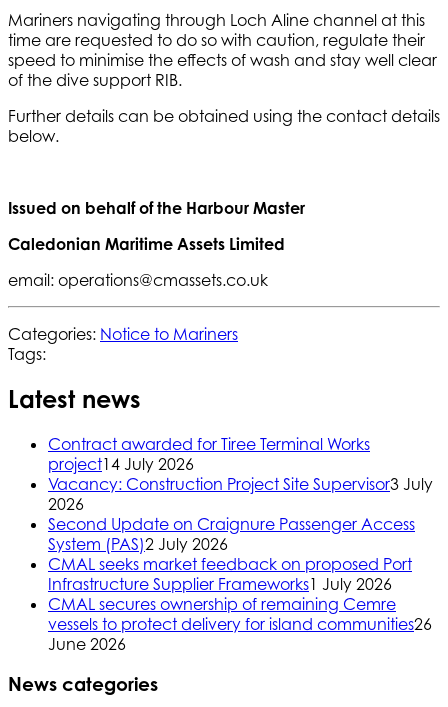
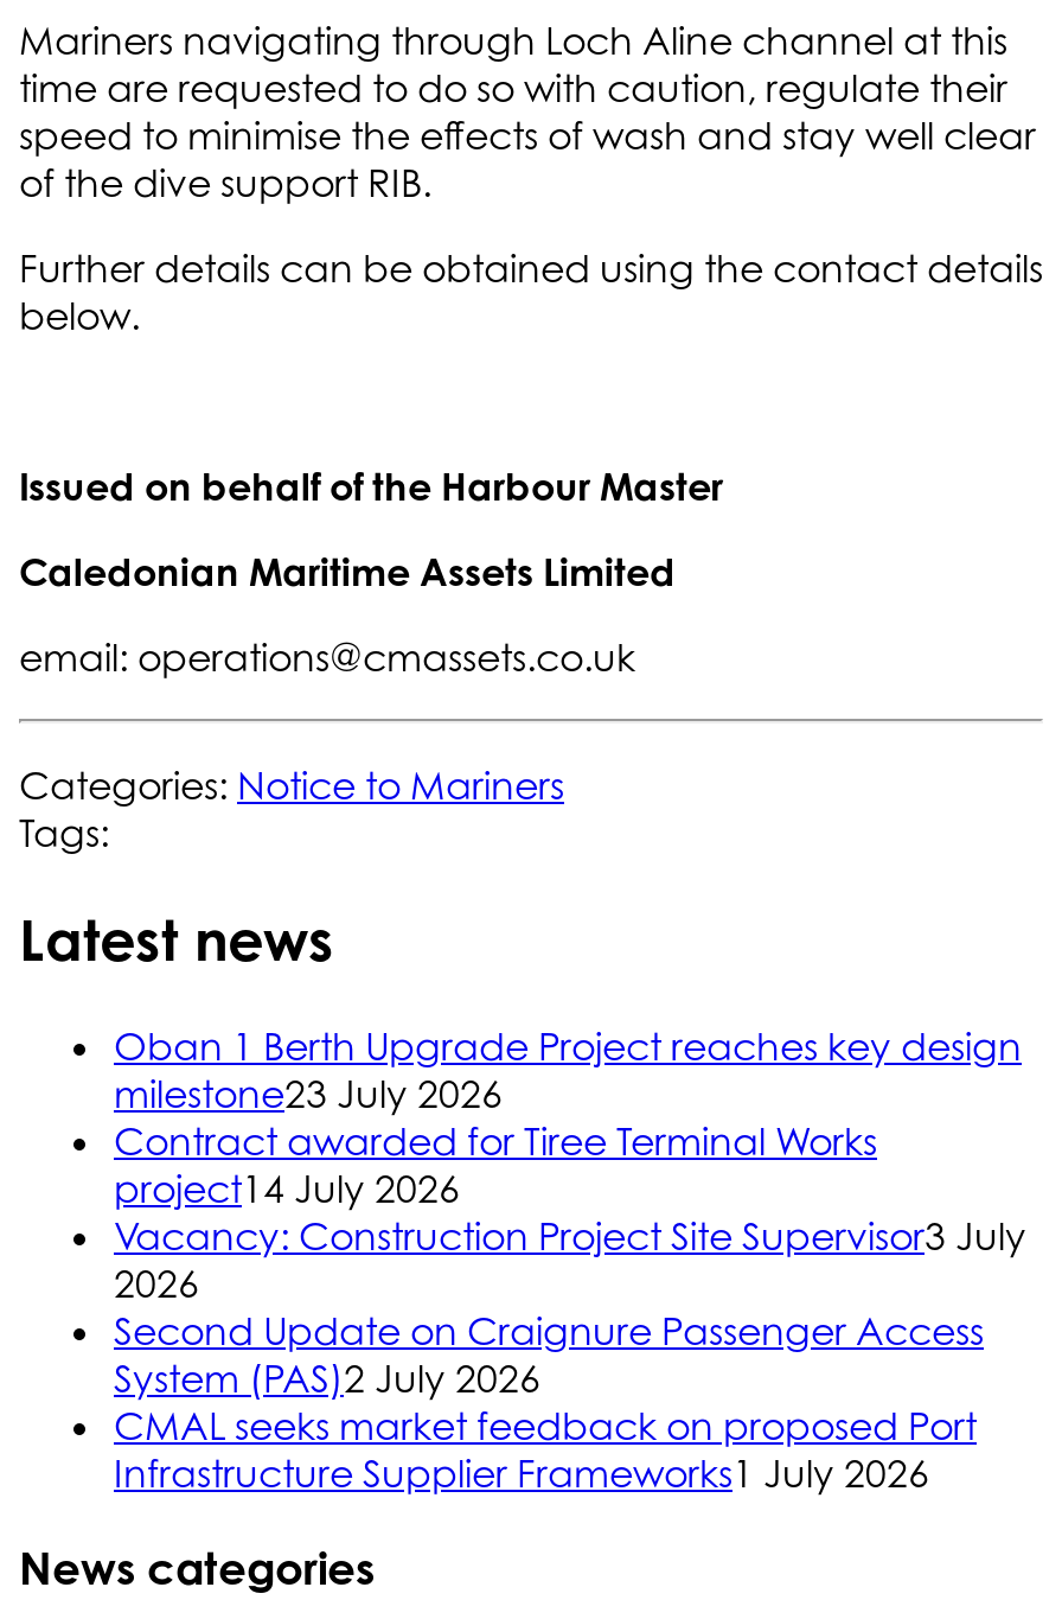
none -> [114,1022,1022,1117] Oban 1 Berth Upgrade Project reaches key design | milestone23 July 2026
moved [48,434,433,594] -> [114,1117,1026,1497]: Contract awarded for Tiree Terminal Works | project14 July 2026 | Vacancy: Construction Project Site Supervisor3 July | 2026 | Second Update on Craignure Passenger Access | System (PAS)2 July 2026 | CMAL seeks market feedback on proposed Port | Infrastructure Supplier Frameworks1 July 2026
[48,594,432,654] CMAL secures ownership of remaining Cemre | vessels to protect delivery for island communities26 | June 2026 -> none

